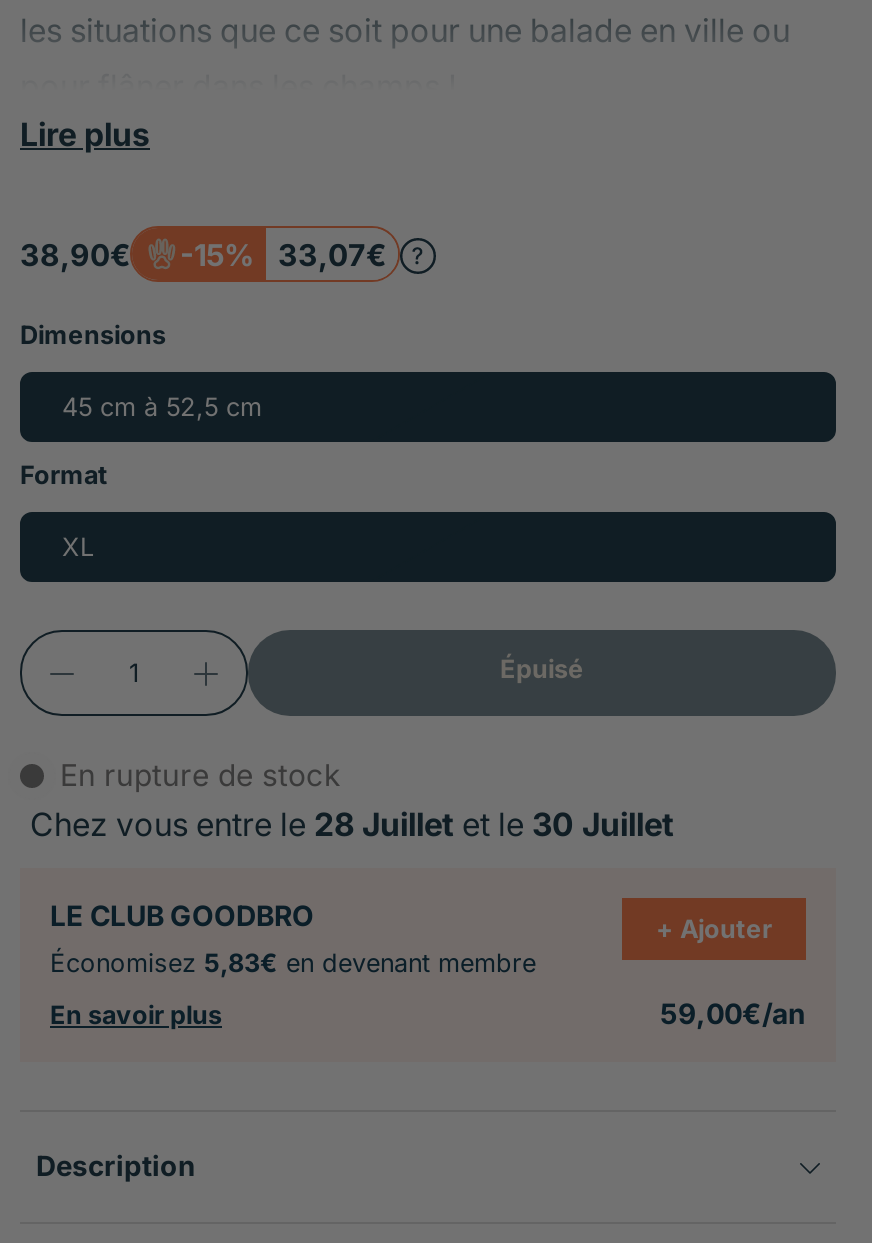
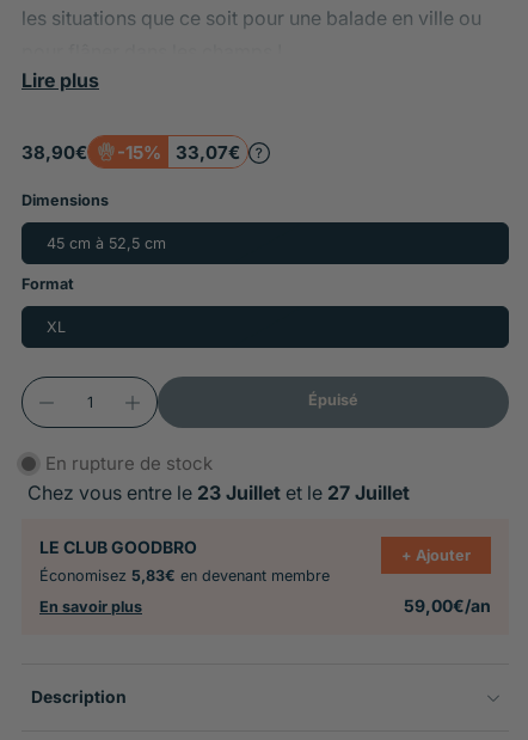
[30,804,674,844] Chez vous entre le 28 Juillet et le 30 Juillet -> [27,481,410,504] Chez vous entre le 23 Juillet et le 27 Juillet

